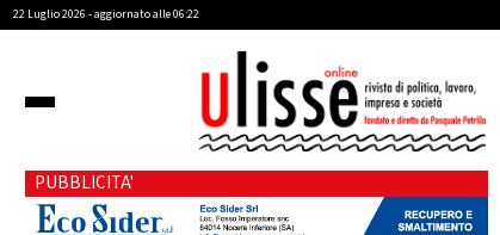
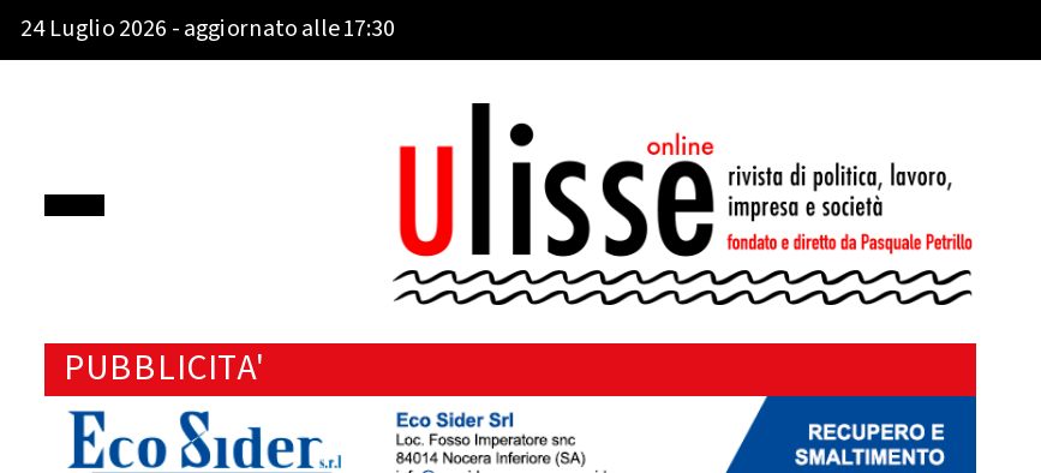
[13,6,199,23] 22 Luglio 2026 - aggiornato alle 06:22 -> [20,12,395,46] 24 Luglio 2026 - aggiornato alle 17:30

